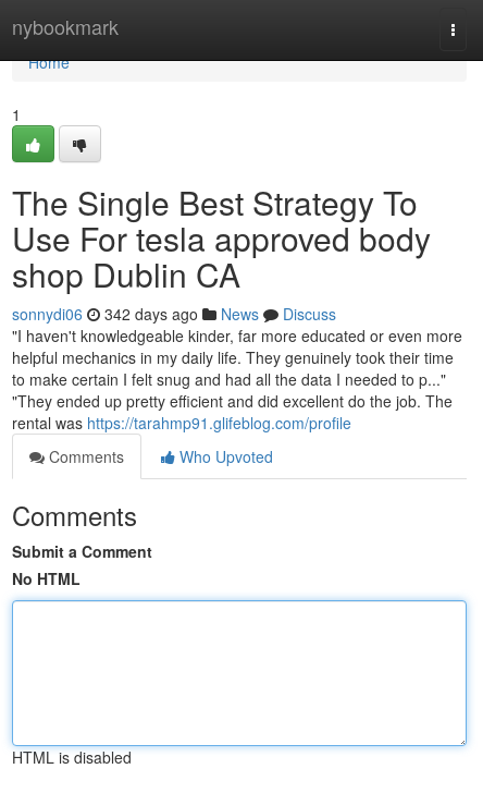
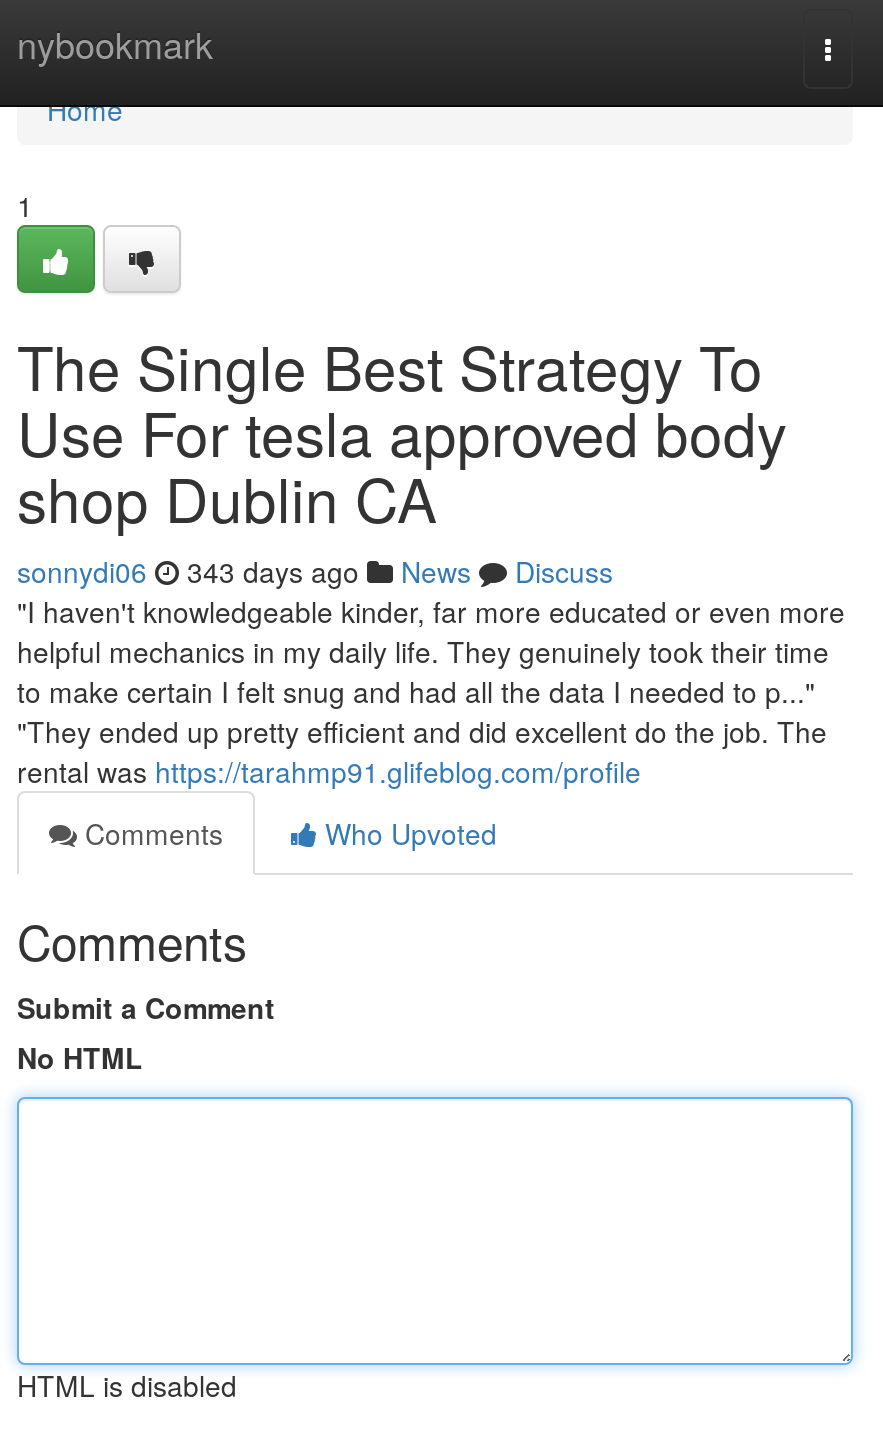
[12,303,336,325] sonnydi06 342 days ago News Discuss -> [17,551,613,591] sonnydi06 343 days ago News Discuss

